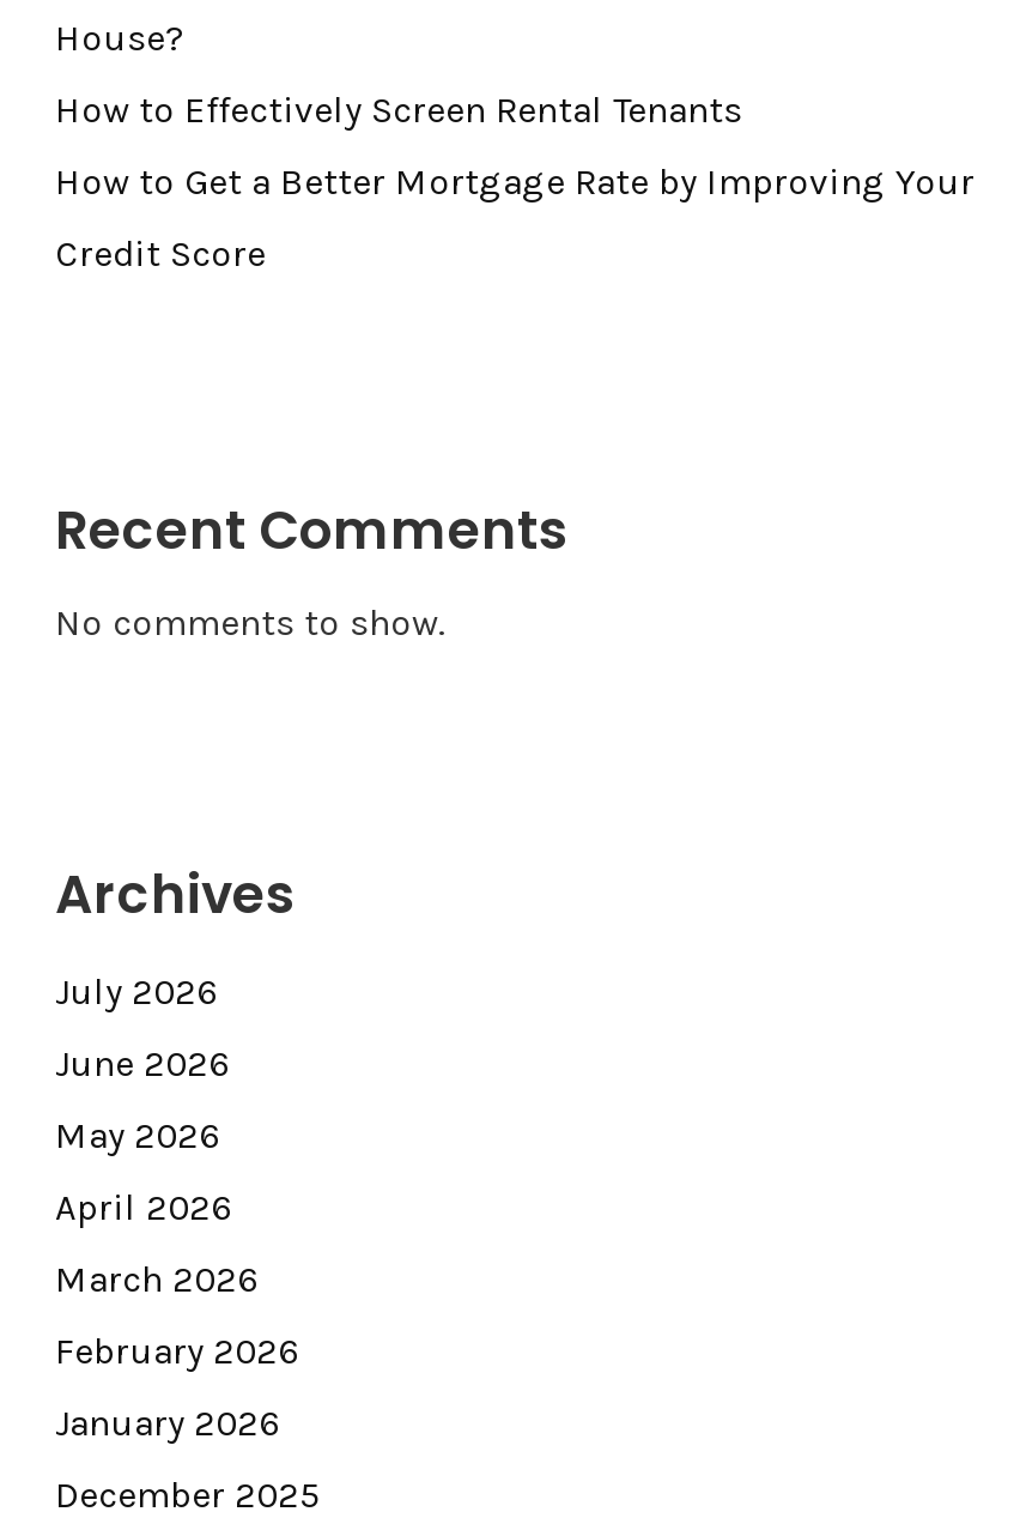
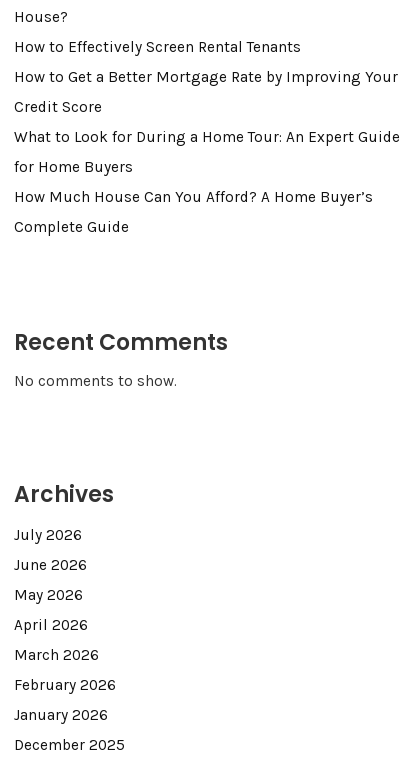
none -> [13,128,399,236] What to Look for During a Home Tour: An Expert Guide | for Home Buyers | How Much House Can You Afford? A Home Buyer’s | Complete Guide

